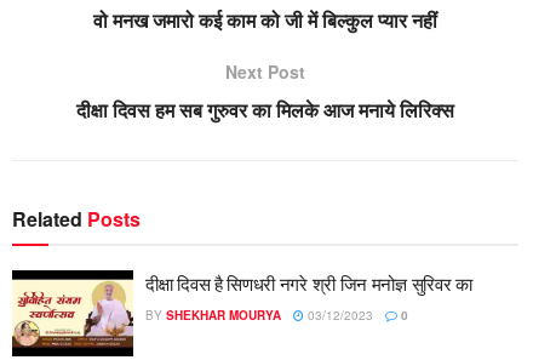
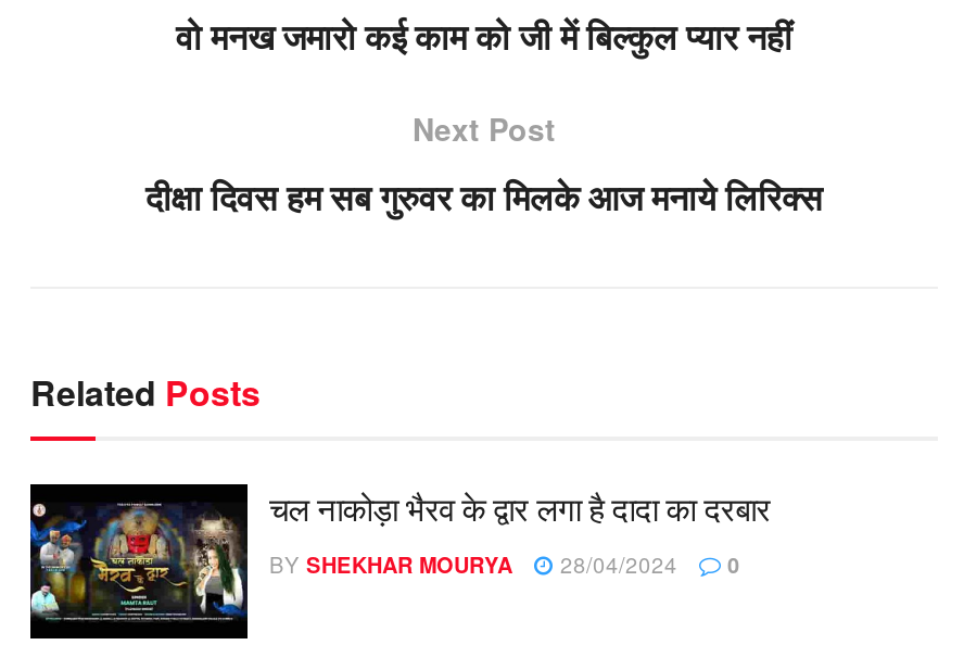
[11,270,472,348] [image] | दीक्षा दिवस है सिणधरी नगरे श्री जिन मनोज्ञ सुरिवर का -> [28,484,771,621] [image] | चल नाकोड़ा भैरव के द्वार लगा है दादा का दरबार
[145,307,408,324] BY SHEKHAR MOURYA 03/12/2023 0 -> [269,549,740,580] BY SHEKHAR MOURYA 28/04/2024 0

